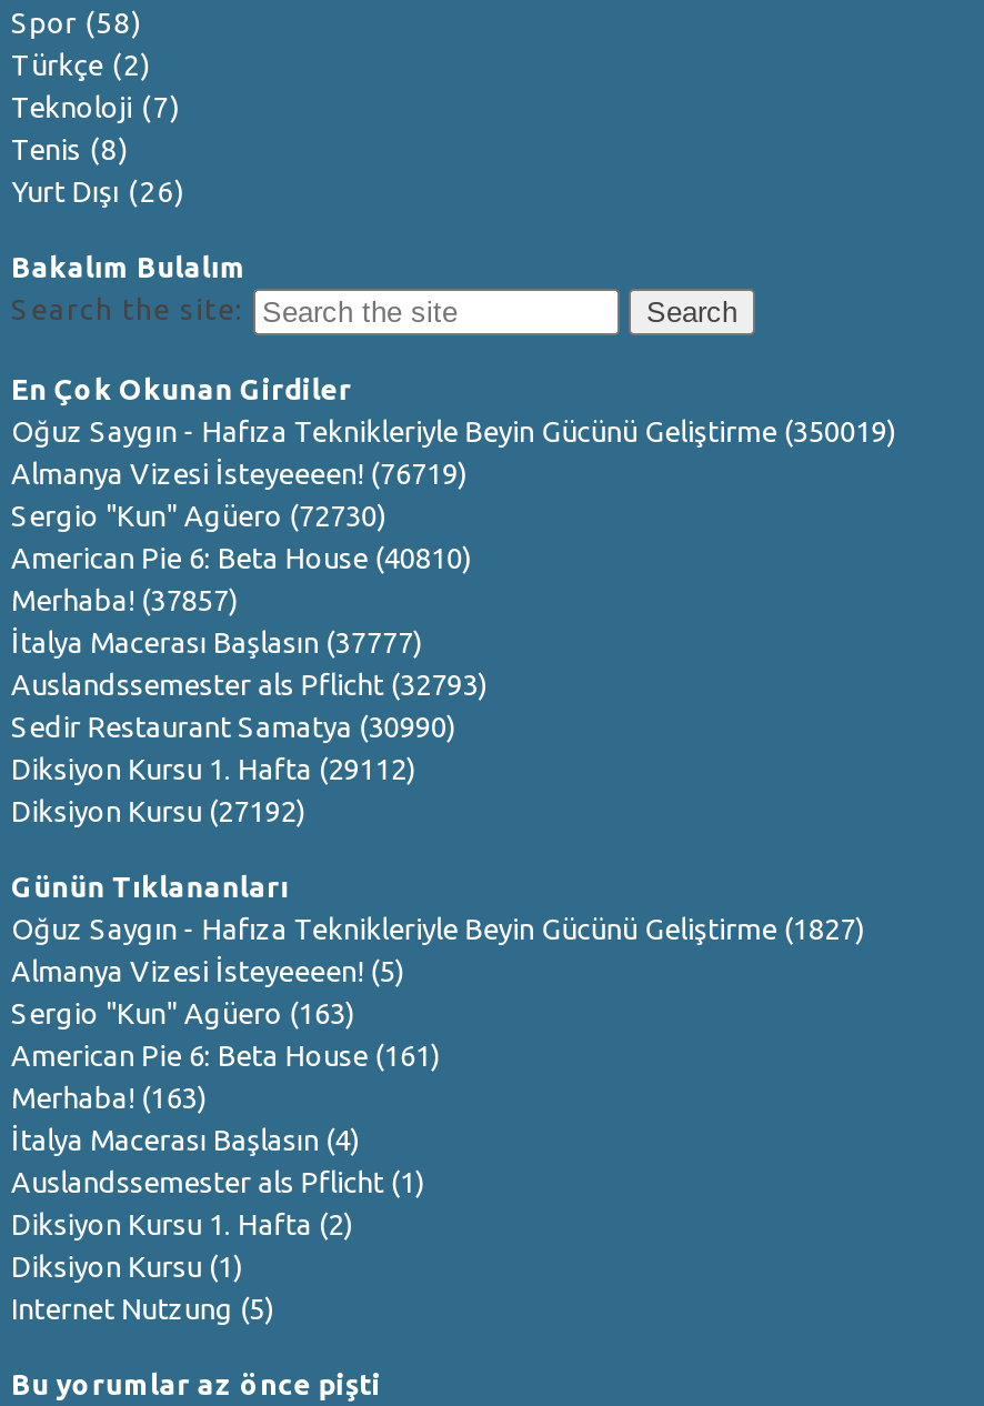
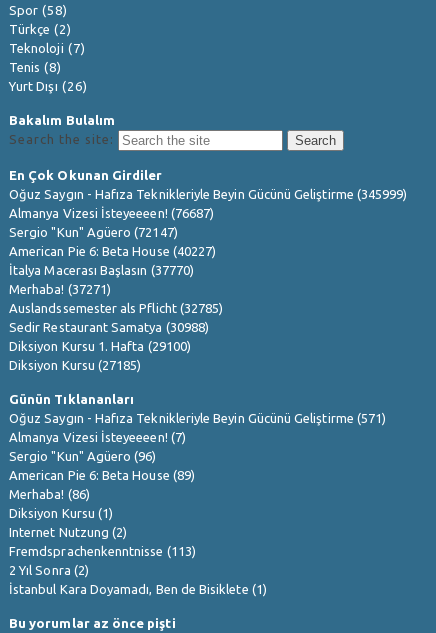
[11,416,896,827] Oğuz Saygın - Hafıza Teknikleriyle Beyin Gücünü Geliştirme (350019) | Almanya Vizesi İsteyeeeen! (76719) | Sergio "Kun" Agüero (72730) | American Pie 6: Beta House (40810) | Merhaba! (37857) | İtalya Macerası Başlasın (37777) | Auslandssemester als Pflicht (32793) | Sedir Restaurant Samatya (30990) | Diksiyon Kursu 1. Hafta (29112) | Diksiyon Kursu (27192) -> [9,187,407,372] Oğuz Saygın - Hafıza Teknikleriyle Beyin Gücünü Geliştirme (345999) | Almanya Vizesi İsteyeeeen! (76687) | Sergio "Kun" Agüero (72147) | American Pie 6: Beta House (40227) | İtalya Macerası Başlasın (37770) | Merhaba! (37271) | Auslandssemester als Pflicht (32785) | Sedir Restaurant Samatya (30988) | Diksiyon Kursu 1. Hafta (29100) | Diksiyon Kursu (27185)
[11,913,864,1240] Oğuz Saygın - Hafıza Teknikleriyle Beyin Gücünü Geliştirme (1827) | Almanya Vizesi İsteyeeeen! (5) | Sergio "Kun" Agüero (163) | American Pie 6: Beta House (161) | Merhaba! (163) | İtalya Macerası Başlasın (4) | Auslandssemester als Pflicht (1) | Diksiyon Kursu 1. Hafta (2) -> [9,411,386,501] Oğuz Saygın - Hafıza Teknikleriyle Beyin Gücünü Geliştirme (571) | Almanya Vizesi İsteyeeeen! (7) | Sergio "Kun" Agüero (96) | American Pie 6: Beta House (89) | Merhaba! (86)
moved [11,1251,243,1282] -> [9,506,113,520]: Diksiyon Kursu (1)
[11,1293,274,1324] Internet Nutzung (5) -> [9,525,267,596] Internet Nutzung (2) | Fremdsprachenkenntnisse (113) | 2 Yıl Sonra (2) | İstanbul Kara Doyamadı, Ben de Bisiklete (1)

